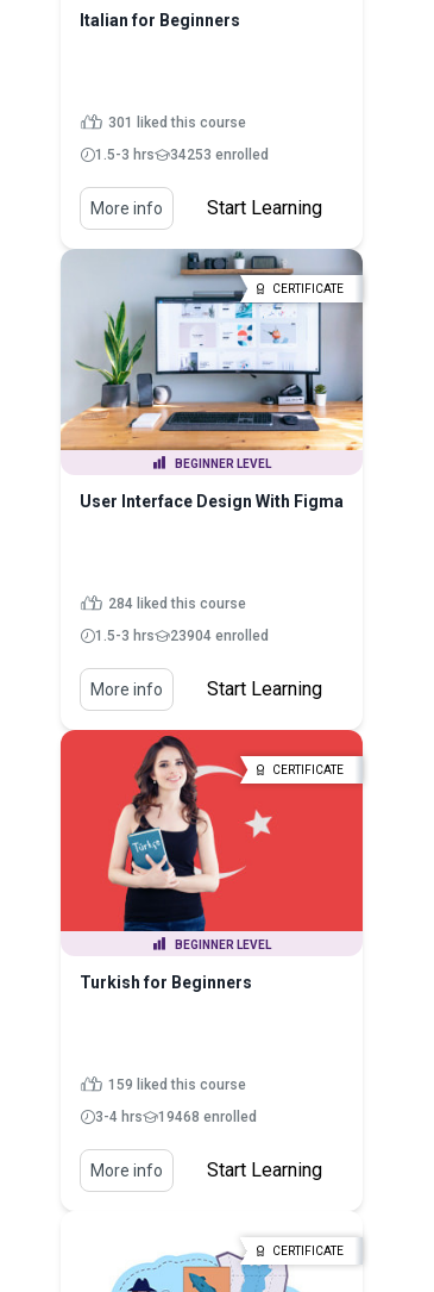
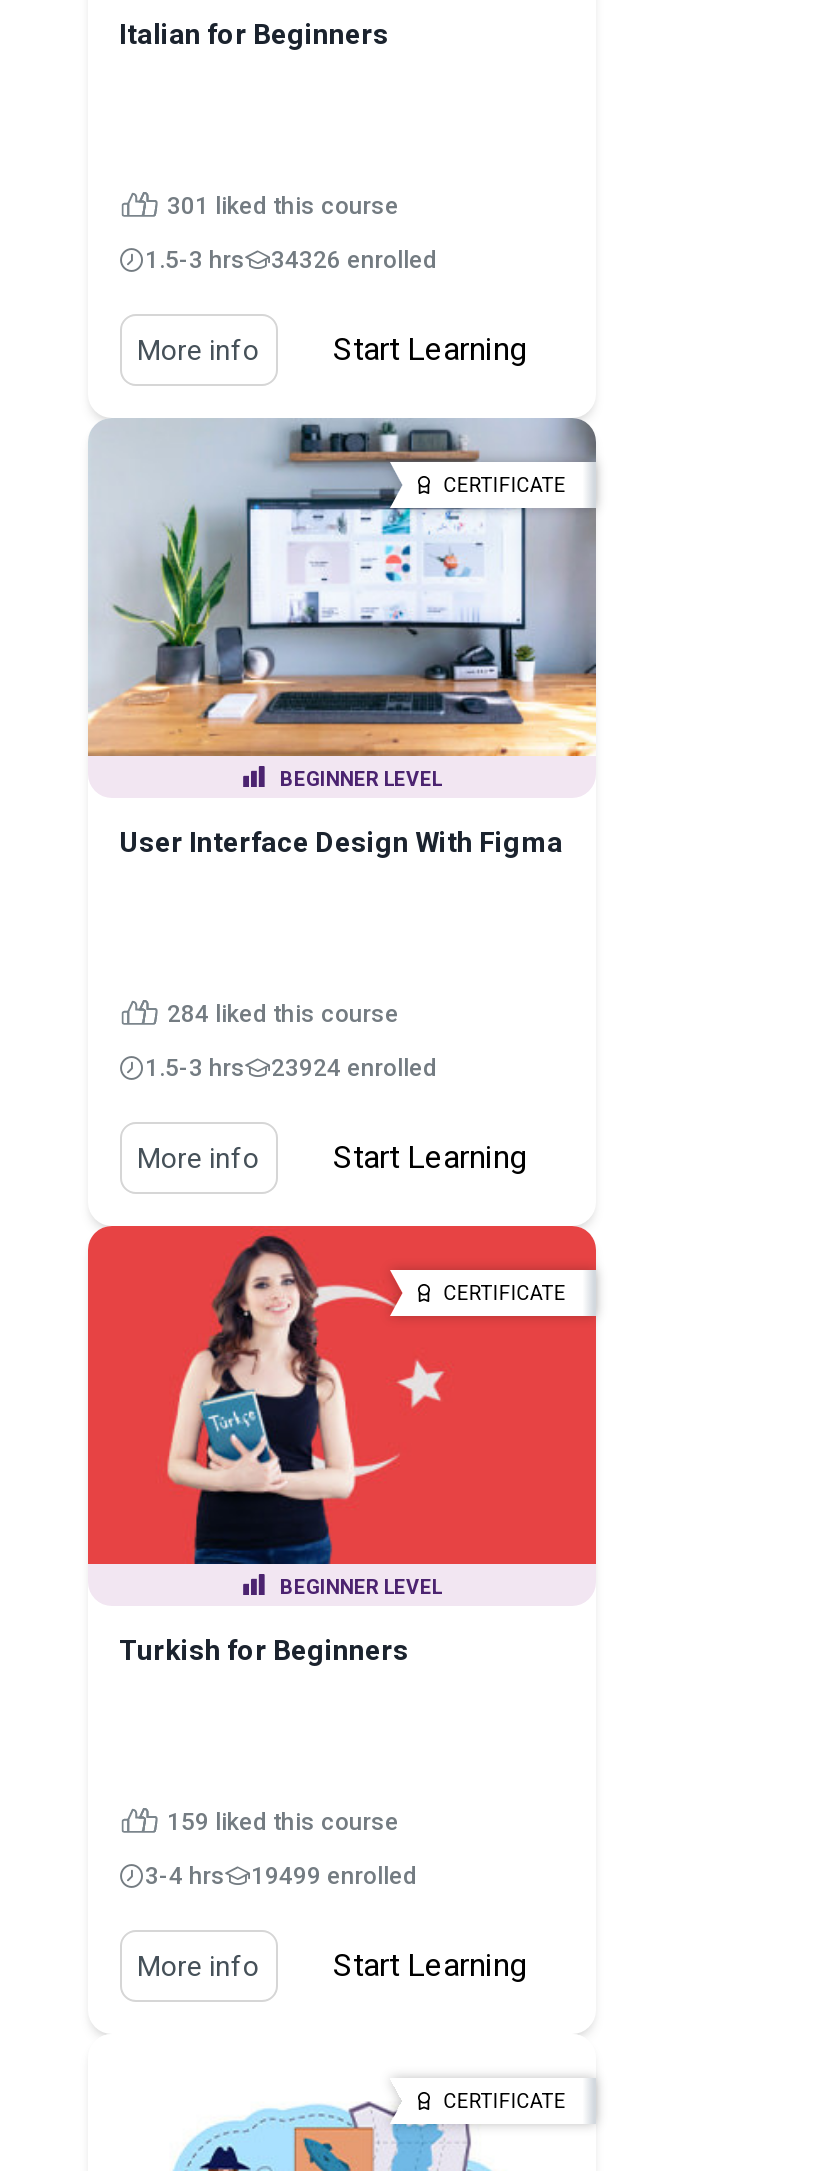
[95,146,268,163] 1.5-3 hrs 34253 enrolled -> [145,246,437,274] 1.5-3 hrs 34326 enrolled
[95,628,268,644] 1.5-3 hrs 23904 enrolled -> [145,1054,437,1082] 1.5-3 hrs 23924 enrolled
[95,1109,256,1125] 3-4 hrs 19468 enrolled -> [145,1862,417,1890] 3-4 hrs 19499 enrolled

